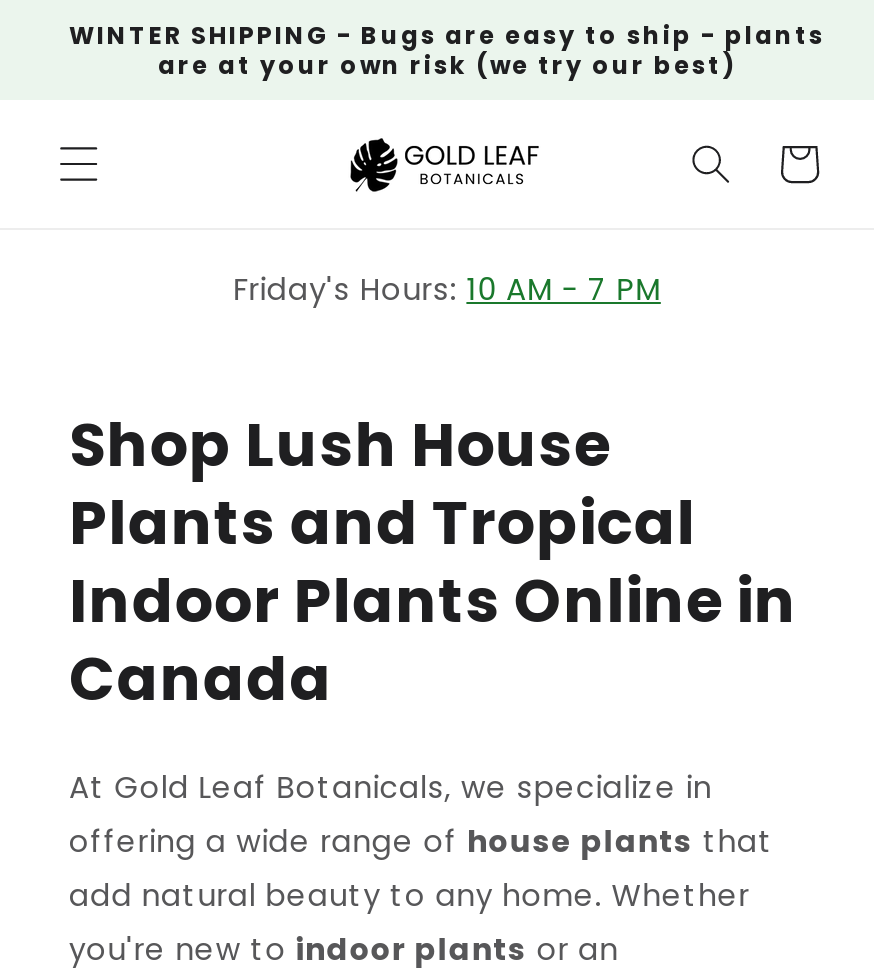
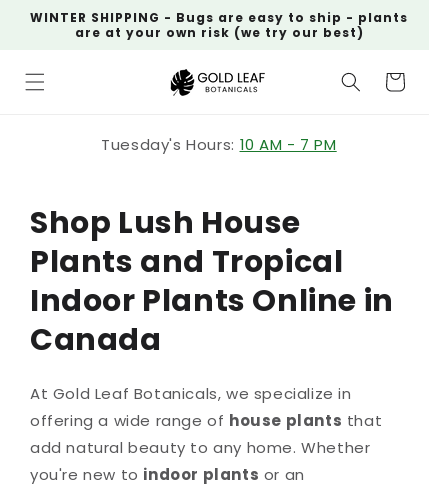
[233,268,661,310] Friday's Hours: 10 AM - 7 PM -> [101,134,337,155] Tuesday's Hours: 10 AM - 7 PM

